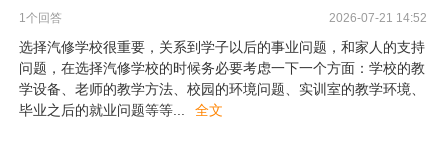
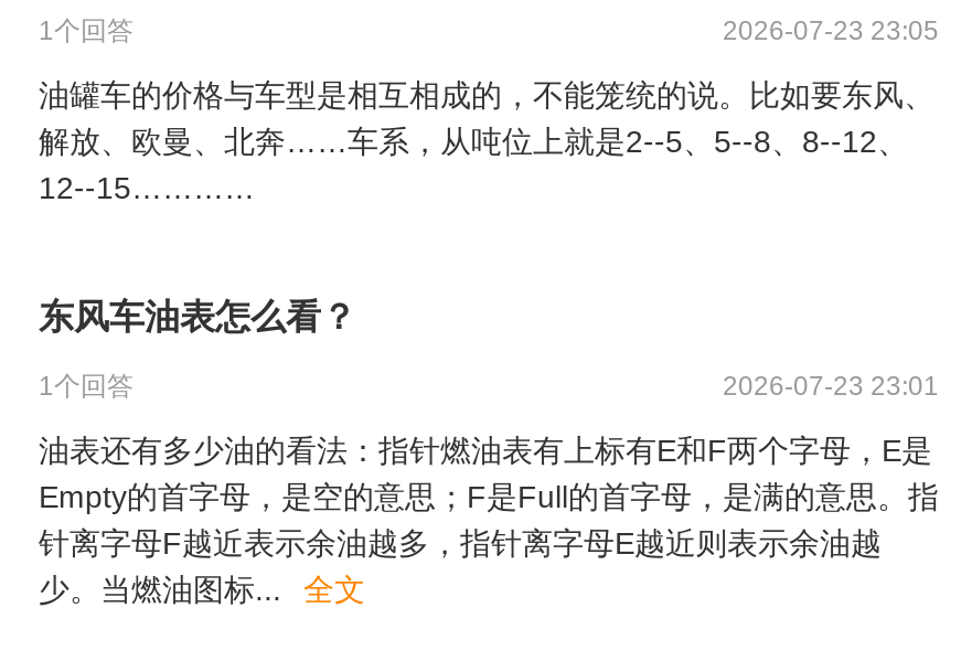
[19,11,427,118] 2026-07-21 14:52 | 选择汽修学校很重要，关系到学子以后的事业问题，和家人的支持 | 问题，在选择汽修学校的时候务必要考虑一下一个方面：学校的教 | 学设备、老师的教学方法、校园的环境问题、实训室的教学环境、 | 毕业之后的就业问题等等... -> [39,15,939,607] 2026-07-23 23:05 | 油罐车的价格与车型是相互相成的，不能笼统的说。比如要东风、 | 解放、欧曼、北奔……车系，从吨位上就是2--5、5--8、8--12、 | 12--15………… | 东风车油表怎么看？ | 1个回答 | 2026-07-23 23:01 | 油表还有多少油的看法：指针燃油表有上标有E和F两个字母，E是 | Empty的首字母，是空的意思；F是Full的首字母，是满的意思。指 | 针离字母F越近表示余油越多，指针离字母E越近则表示余油越 | 少。当燃油图标...

